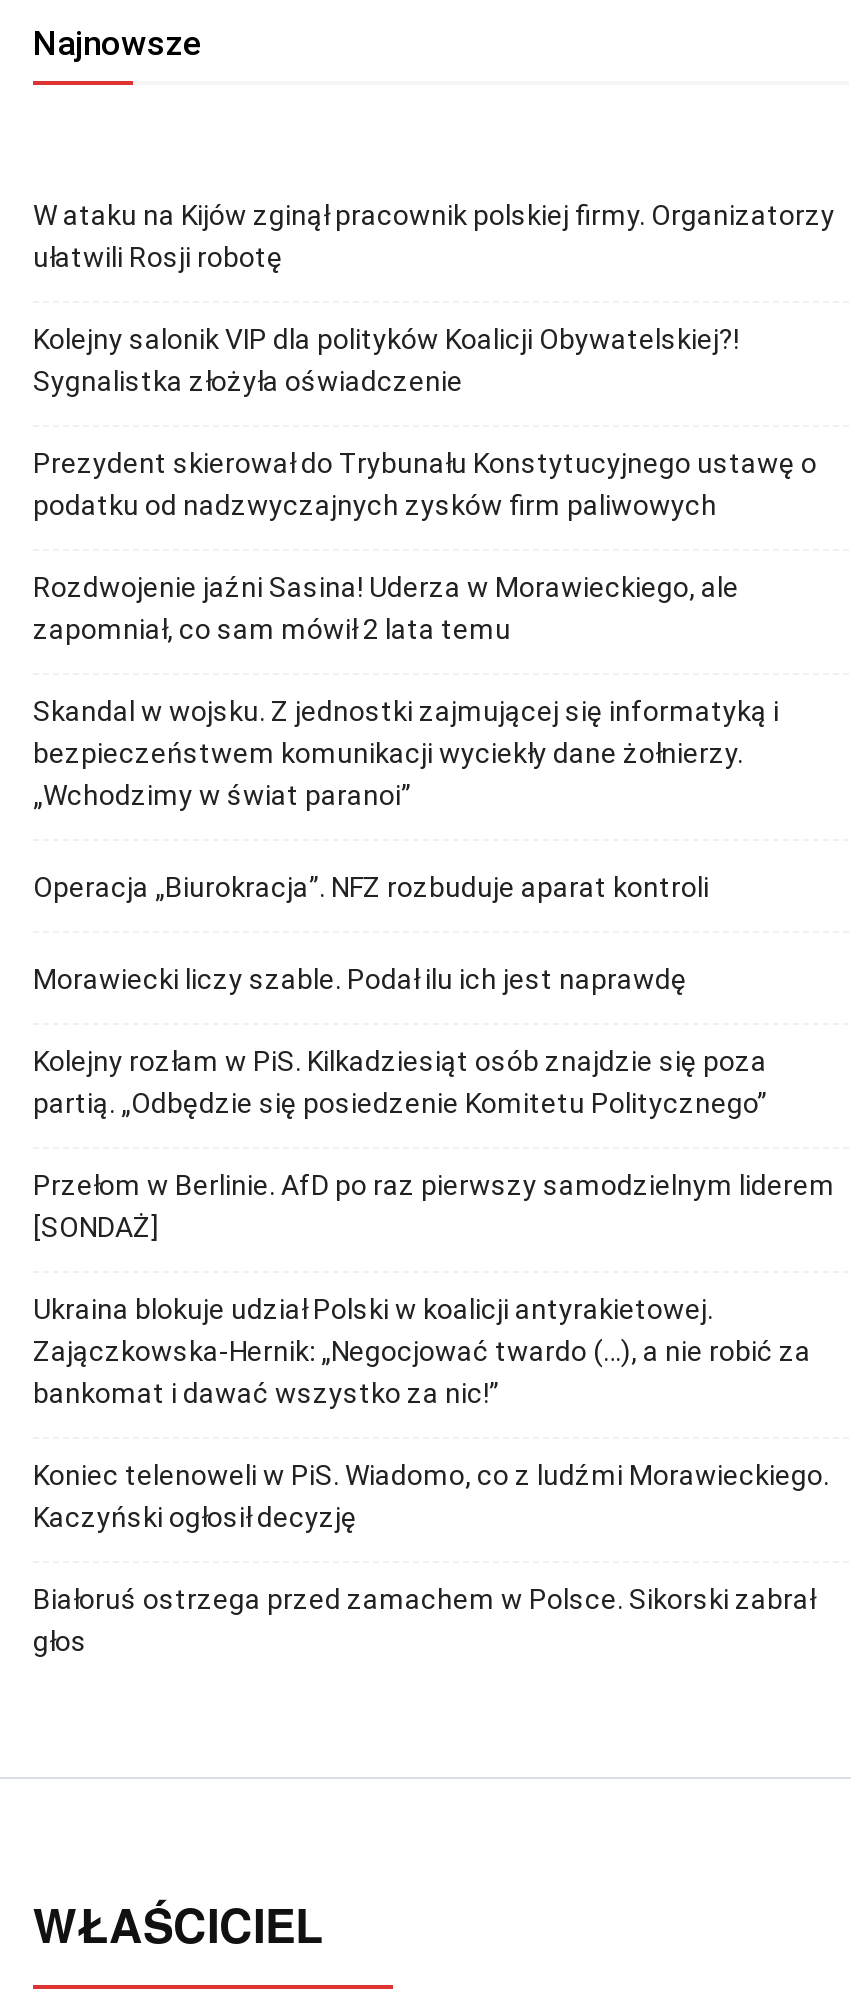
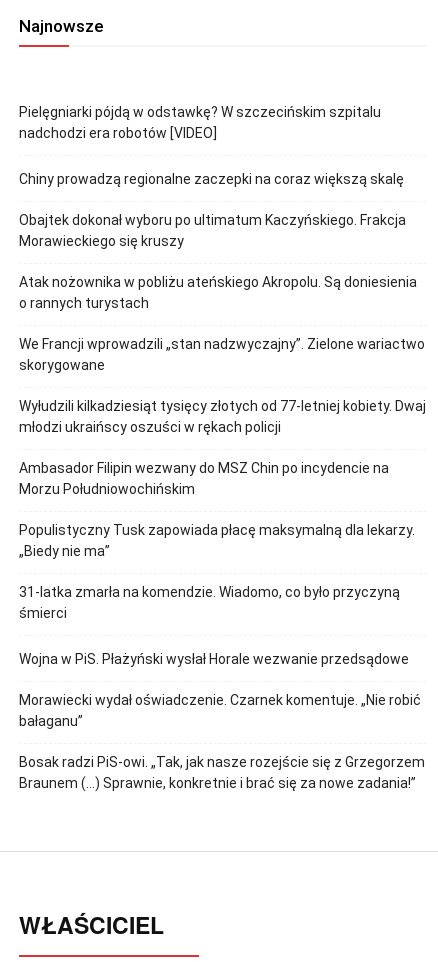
[33,200,835,274] W ataku na Kijów zginął pracownik polskiej firmy. Organizatorzy | ułatwili Rosji robotę -> [19,104,381,141] Pielęgniarki pójdą w odstawkę? W szczecińskim szpitalu | nadchodzi era robotów [VIDEO]
[33,324,739,398] Kolejny salonik VIP dla polityków Koalicji Obywatelskiej?! | Sygnalistka złożyła oświadczenie -> [19,171,404,187] Chiny prowadzą regionalne zaczepki na coraz większą skalę
[33,448,817,522] Prezydent skierował do Trybunału Konstytucyjnego ustawę o | podatku od nadzwyczajnych zysków firm paliwowych -> [19,212,406,249] Obajtek dokonał wyboru po ultimatum Kaczyńskiego. Frakcja | Morawieckiego się kruszy
[33,572,739,646] Rozdwojenie jaźni Sasina! Uderza w Morawieckiego, ale | zapomniał, co sam mówił 2 lata temu -> [19,274,417,311] Atak nożownika w pobliżu ateńskiego Akropolu. Są doniesienia | o rannych turystach
[33,696,779,812] Skandal w wojsku. Z jednostki zajmującej się informatyką i | bezpieczeństwem komunikacji wyciekły dane żołnierzy. | „Wchodzimy w świat paranoi” -> [19,336,425,373] We Francji wprowadzili „stan nadzwyczajny”. Zielone wariactwo | skorygowane
[33,872,709,904] Operacja „Biurokracja”. NFZ rozbuduje aparat kontroli -> [19,398,426,435] Wyłudzili kilkadziesiąt tysięcy złotych od 77-letniej kobiety. Dwaj | młodzi ukraińscy oszuści w rękach policji
[33,964,687,996] Morawiecki liczy szable. Podał ilu ich jest naprawdę -> [19,460,389,497] Ambasador Filipin wezwany do MSZ Chin po incydencie na | Morzu Południowochińskim
[33,1046,767,1120] Kolejny rozłam w PiS. Kilkadziesiąt osób znajdzie się poza | partią. „Odbędzie się posiedzenie Komitetu Politycznego” -> [19,522,415,559] Populistyczny Tusk zapowiada płacę maksymalną dla lekarzy. | „Biedy nie ma”
[33,1170,835,1244] Przełom w Berlinie. AfD po raz pierwszy samodzielnym liderem | [SONDAŻ] -> [19,584,400,621] 31-latka zmarła na komendzie. Wiadomo, co było przyczyną | śmierci
[33,1294,811,1410] Ukraina blokuje udział Polski w koalicji antyrakietowej. | Zajączkowska-Hernik: „Negocjować twardo (…), a nie robić za | bankomat i dawać wszystko za nic!” -> [19,651,409,667] Wojna w PiS. Płażyński wysłał Horale wezwanie przedsądowe
[33,1460,829,1534] Koniec telenoweli w PiS. Wiadomo, co z ludźmi Morawieckiego. | Kaczyński ogłosił decyzję -> [19,692,421,729] Morawiecki wydał oświadczenie. Czarnek komentuje. „Nie robić | bałaganu”
[33,1584,815,1658] Białoruś ostrzega przed zamachem w Polsce. Sikorski zabrał | głos -> [19,754,425,791] Bosak radzi PiS-owi. „Tak, jak nasze rozejście się z Grzegorzem | Braunem (…) Sprawnie, konkretnie i brać się za nowe zadania!”

